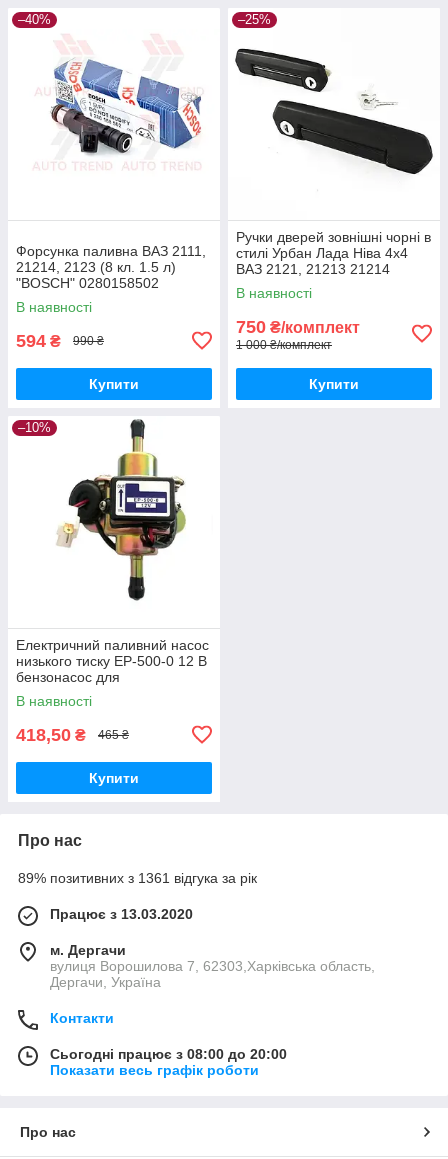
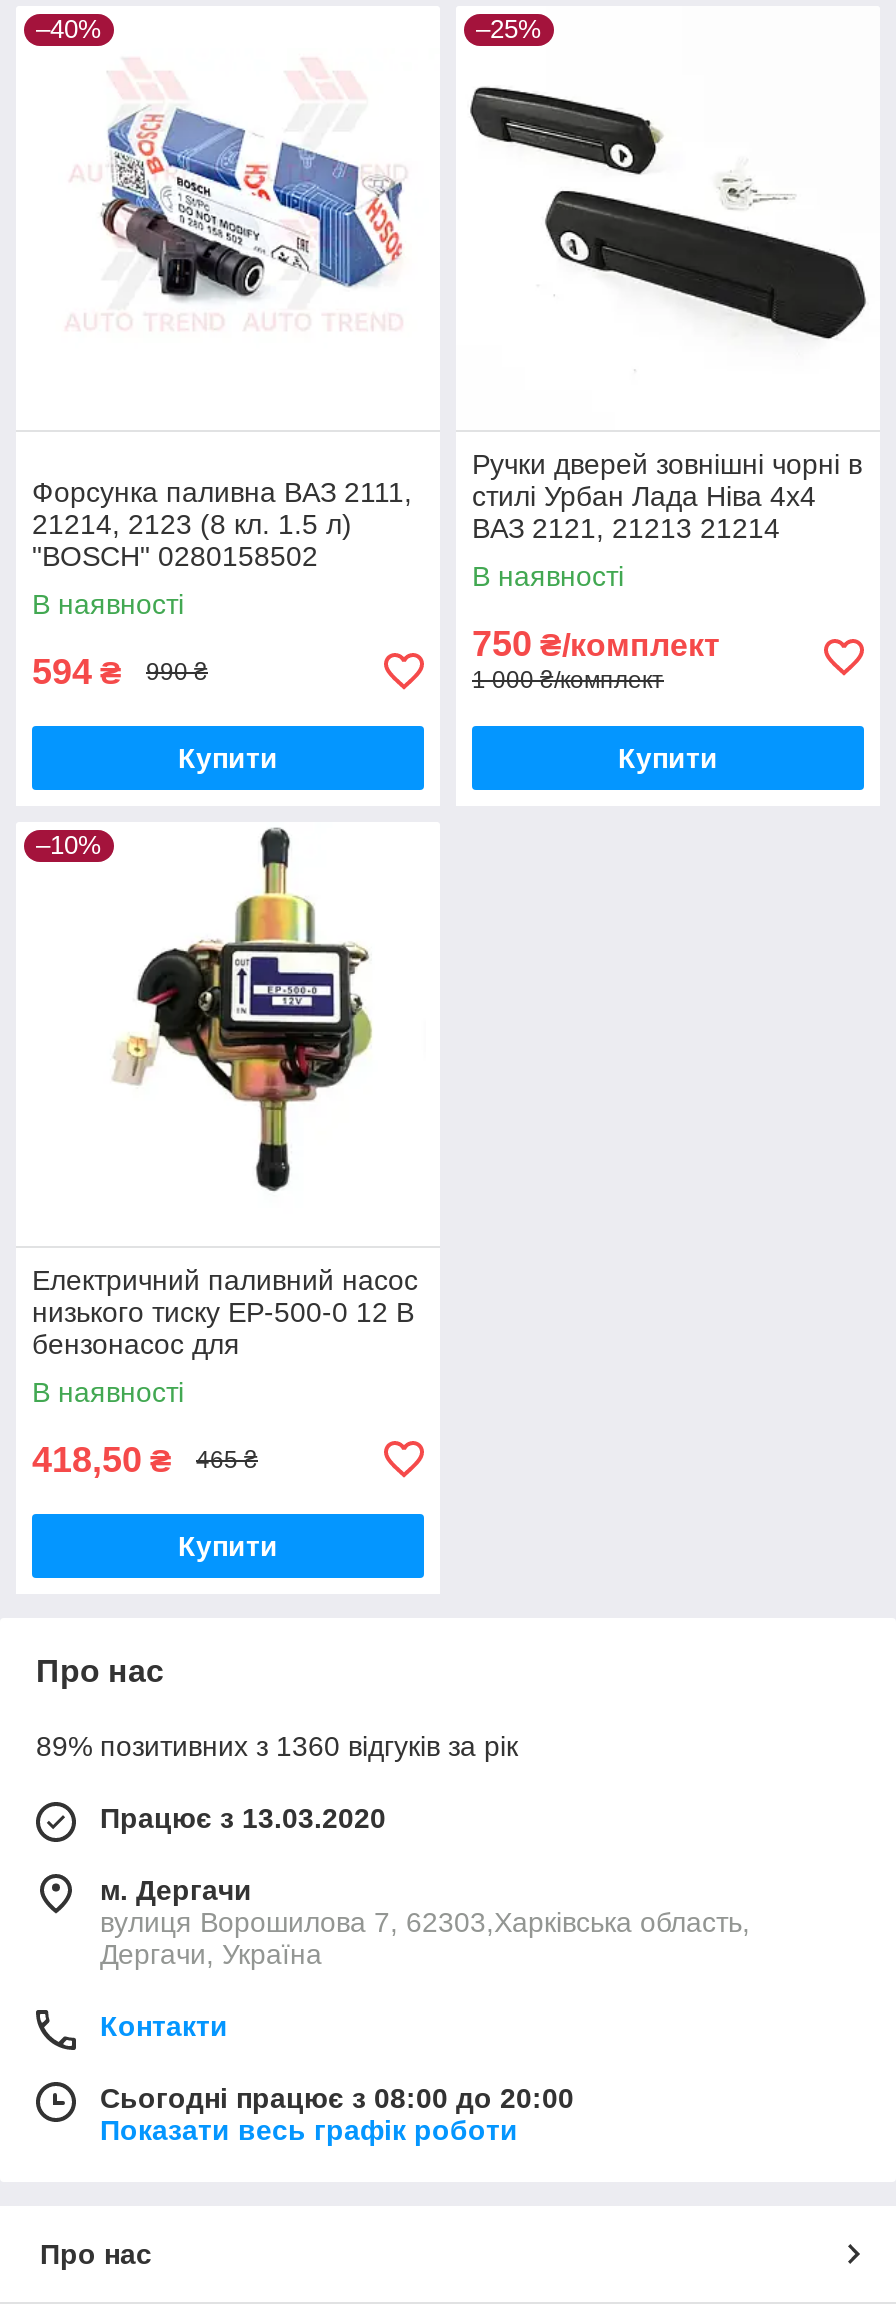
[18,870,257,886] 89% позитивних з 1361 відгука за рік -> [36,1730,518,1762] 89% позитивних з 1360 відгуків за рік

